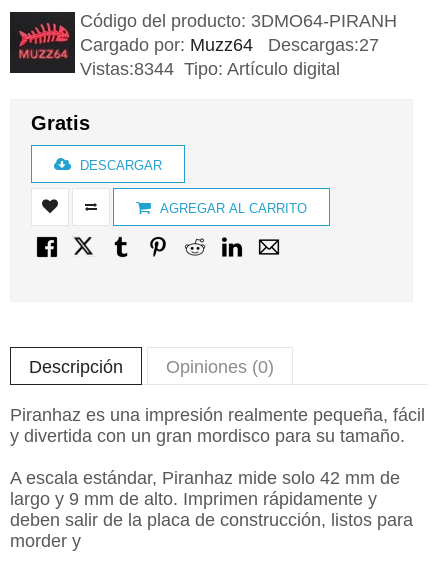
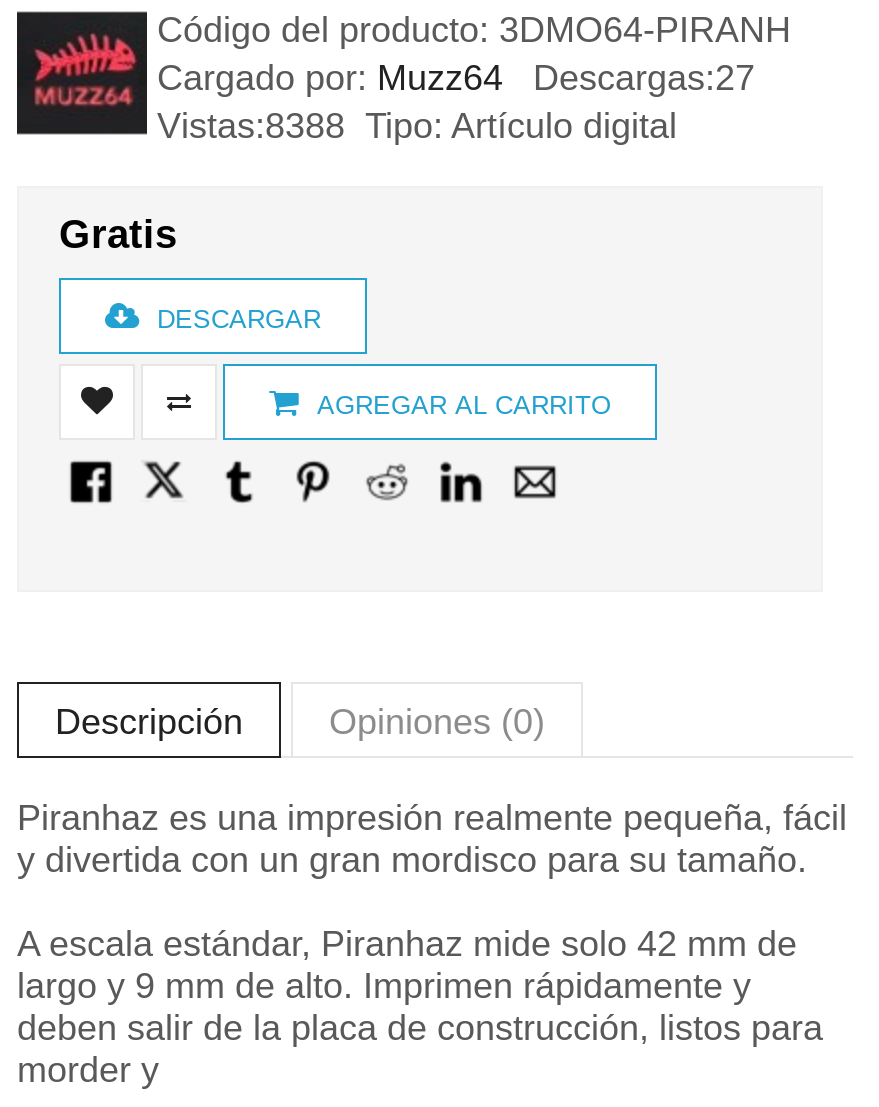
[80,59,340,79] Vistas:8344 Tipo: Artículo digital -> [157,106,677,146] Vistas:8388 Tipo: Artículo digital

